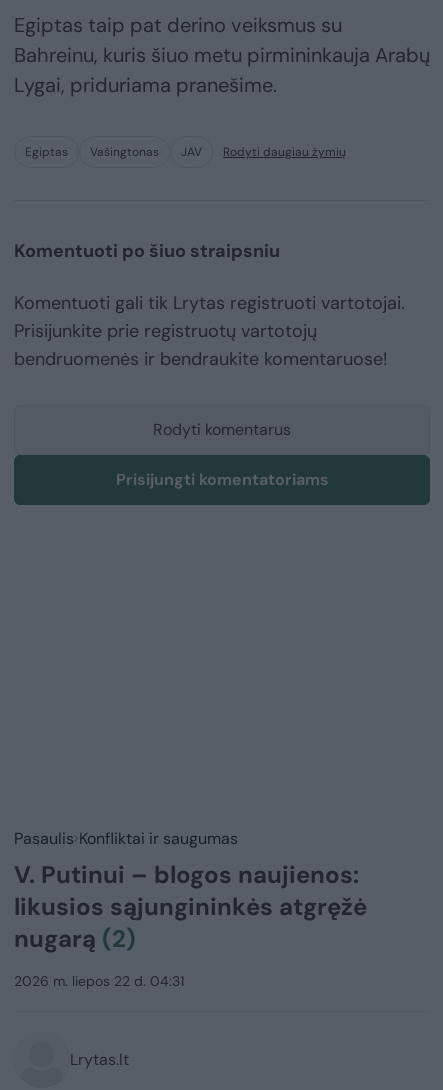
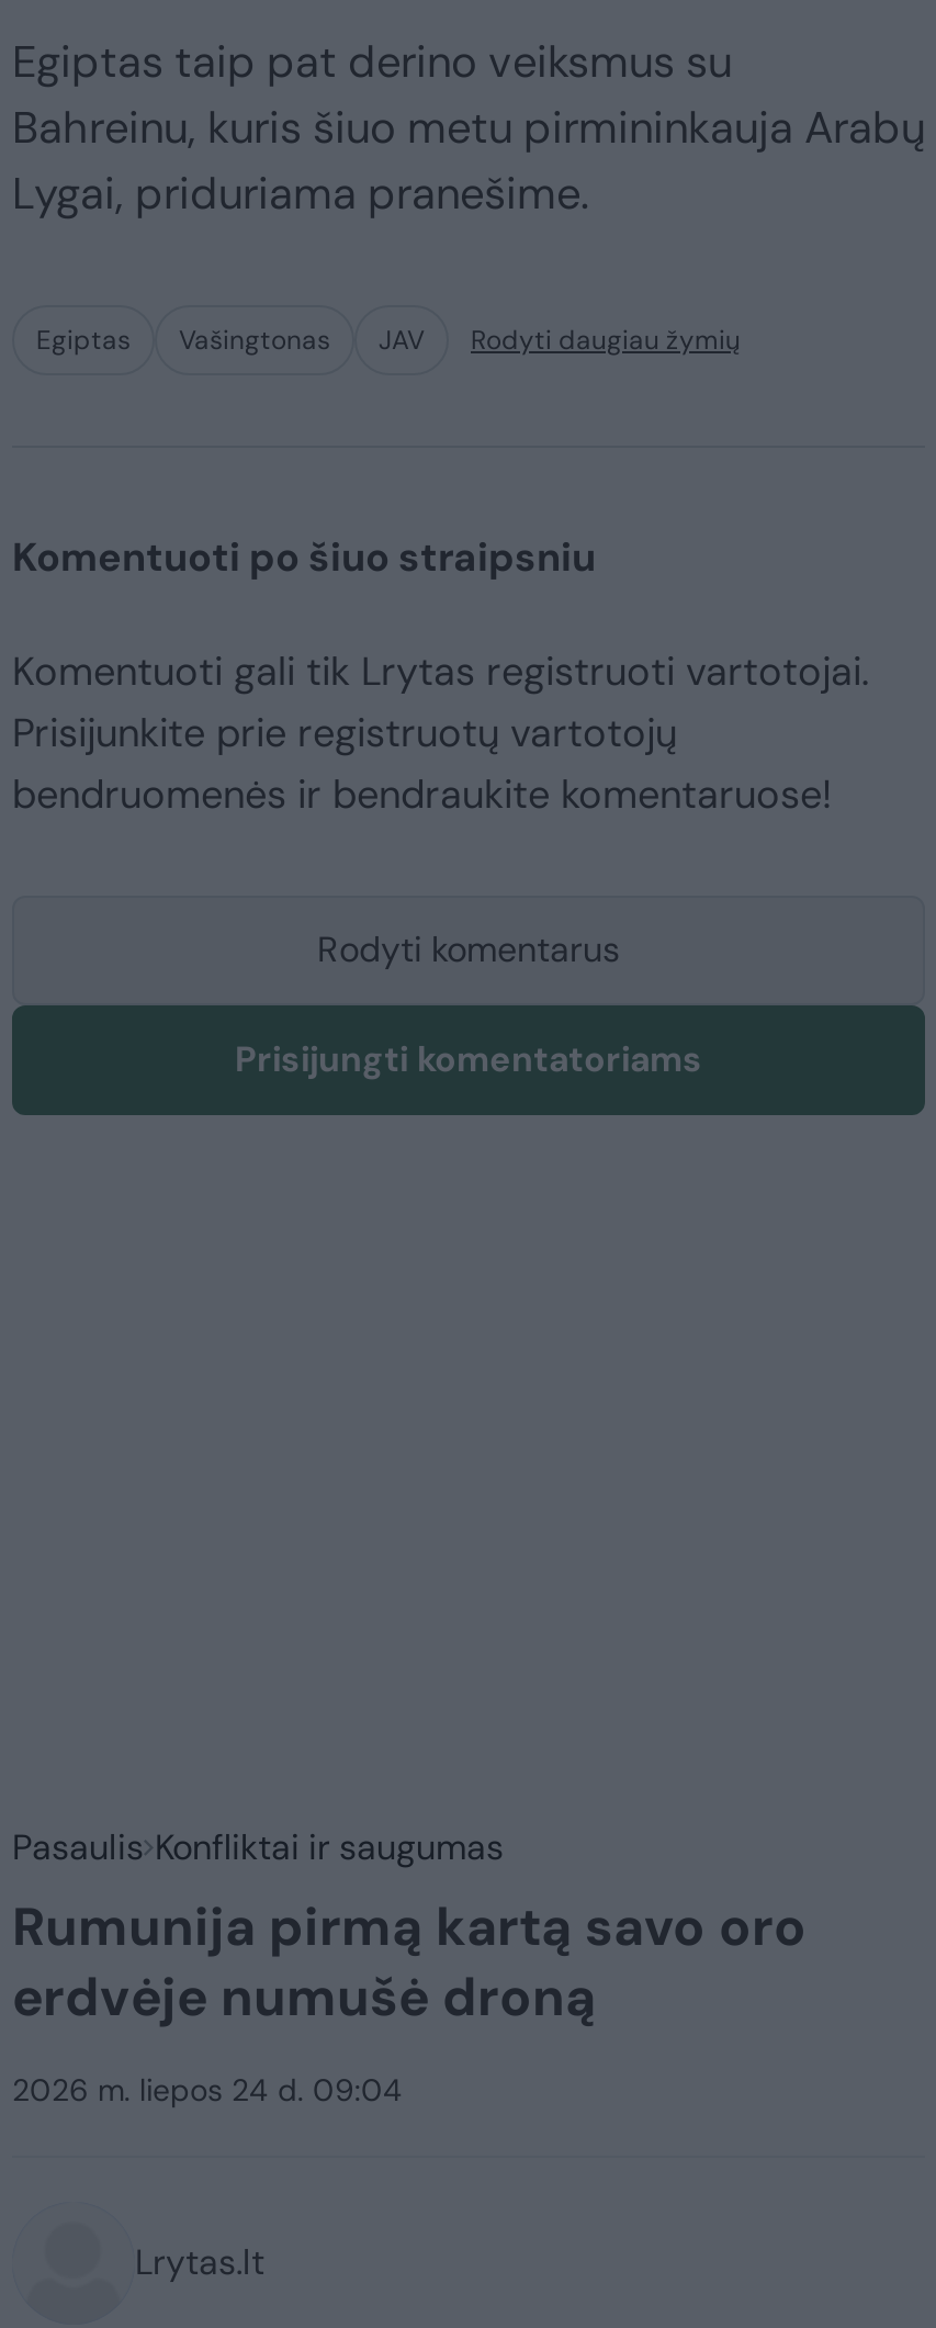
[14,859,367,954] V. Putinui – blogos naujienos: | likusios sąjungininkės atgręžė | nugarą (2) -> [12,1892,807,2031] Rumunija pirmą kartą savo oro | erdvėje numušė droną
[14,972,184,990] 2026 m. liepos 22 d. 04:31 -> [12,2070,403,2110] 2026 m. liepos 24 d. 09:04

